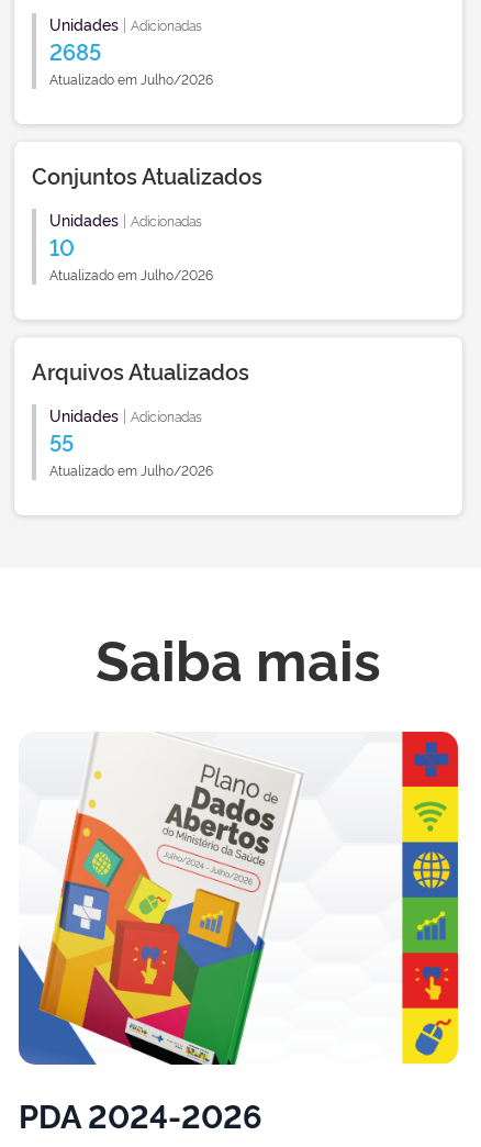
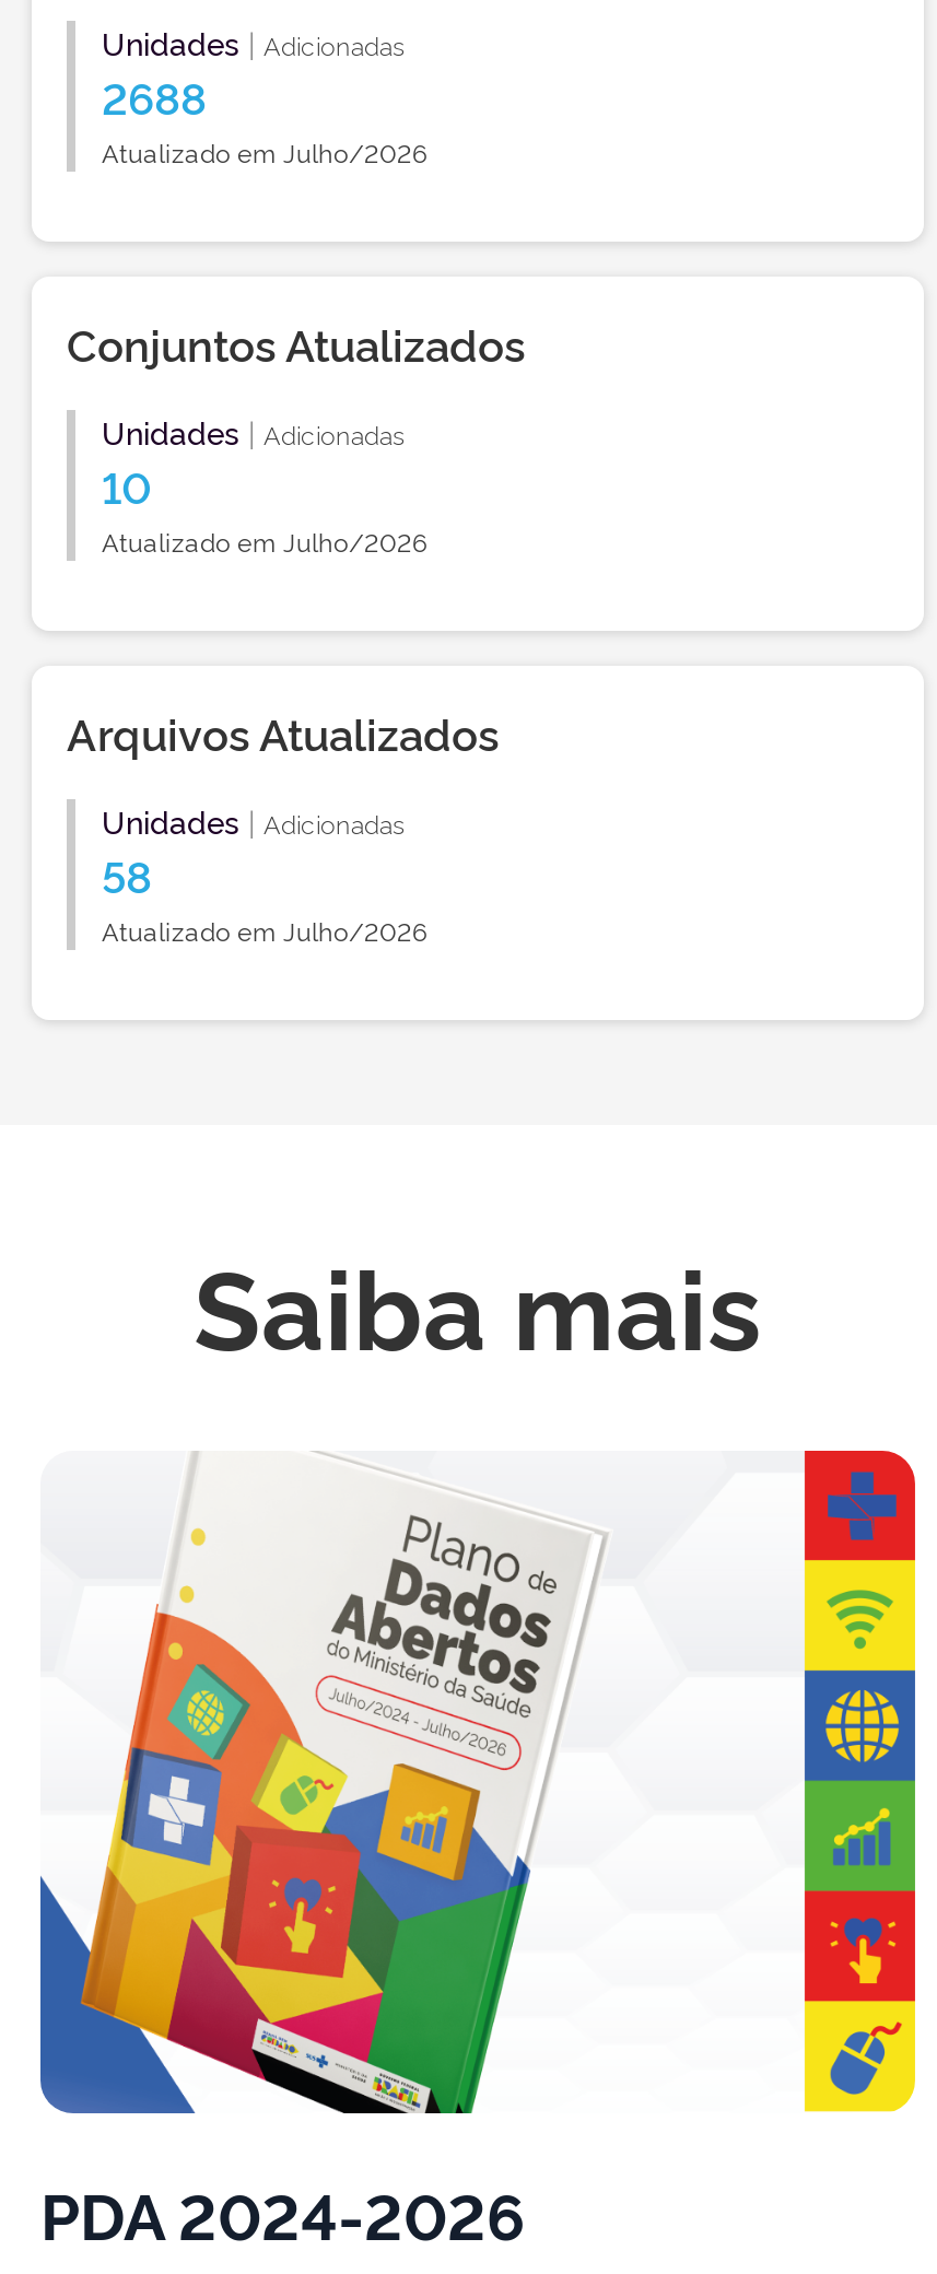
[49,35,101,65] 2685 -> [102,63,207,125] 2688
[49,426,74,456] 55 -> [102,842,152,903] 58

